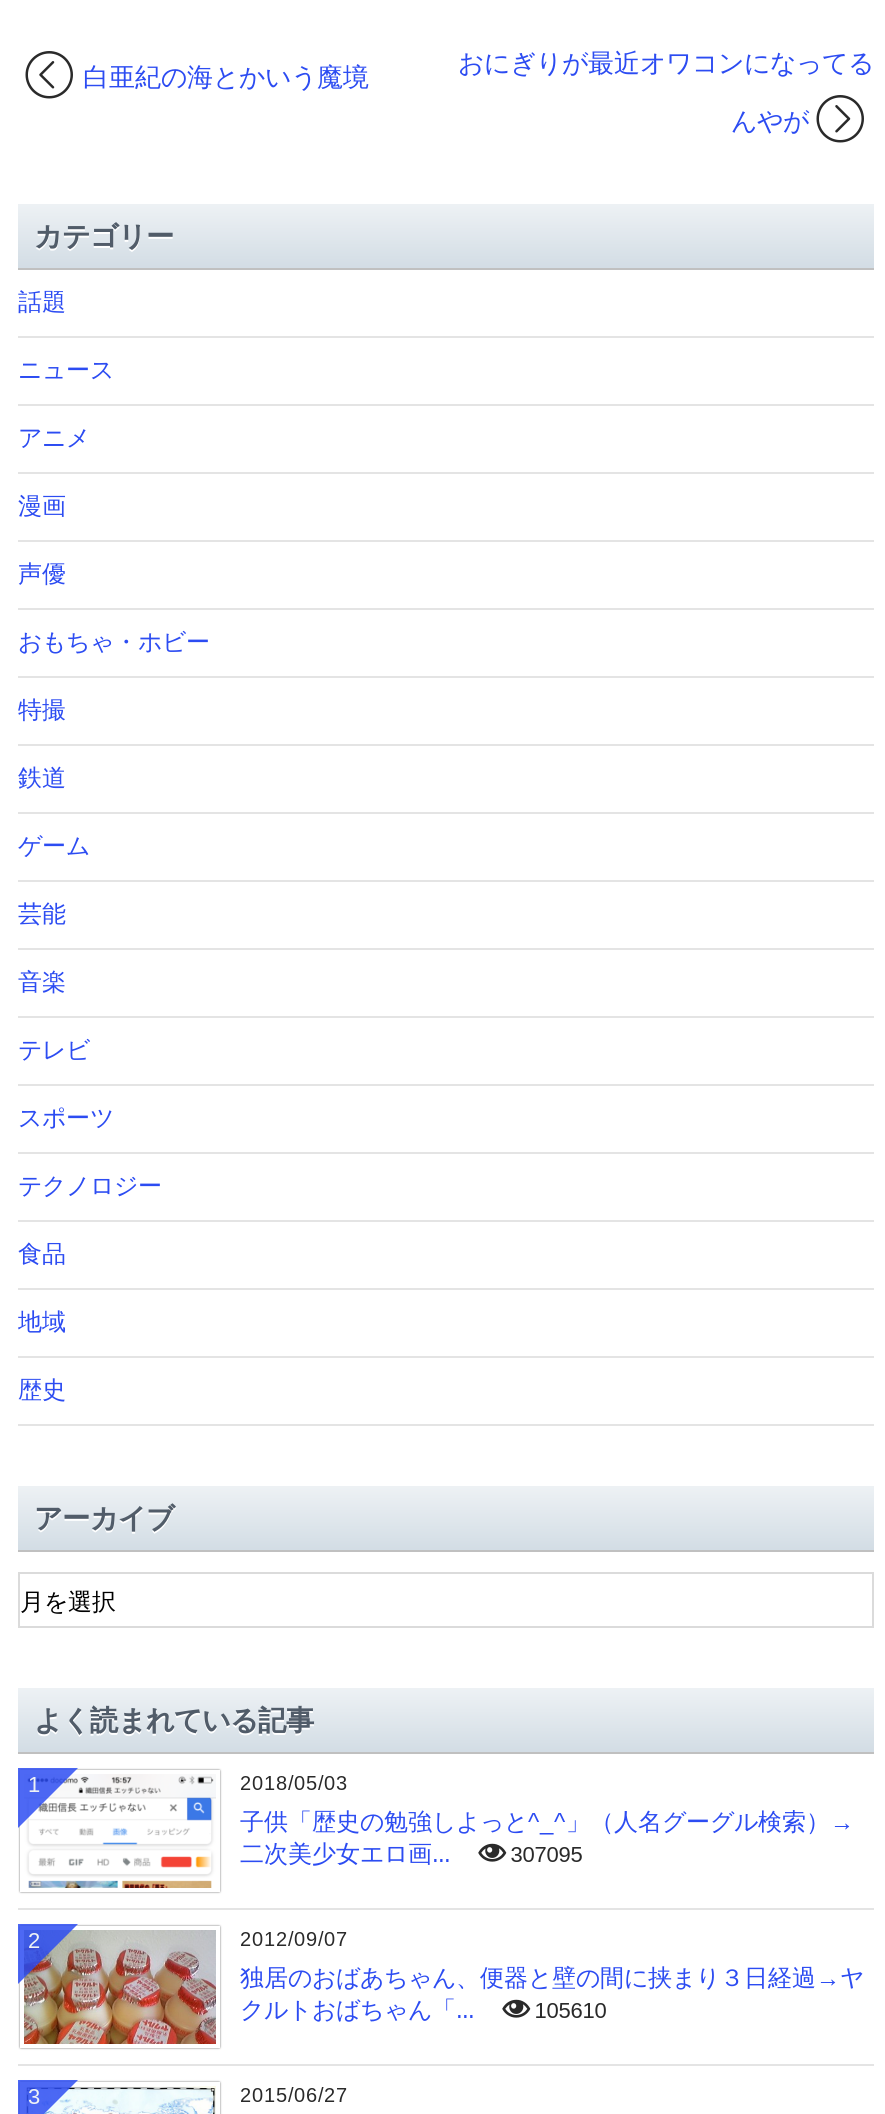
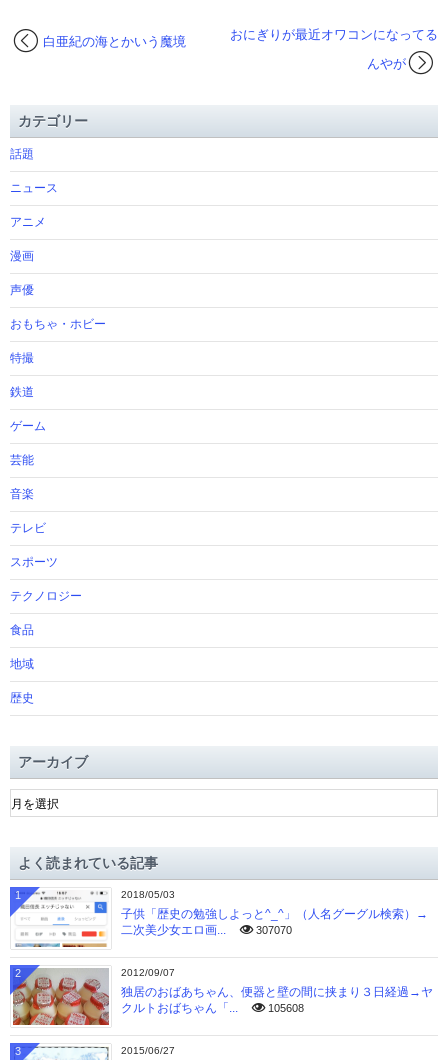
[510,1842,582,1866] 307095 -> [256,924,292,936] 307070
[534,1998,606,2022] 105610 -> [268,1002,304,1014] 105608

